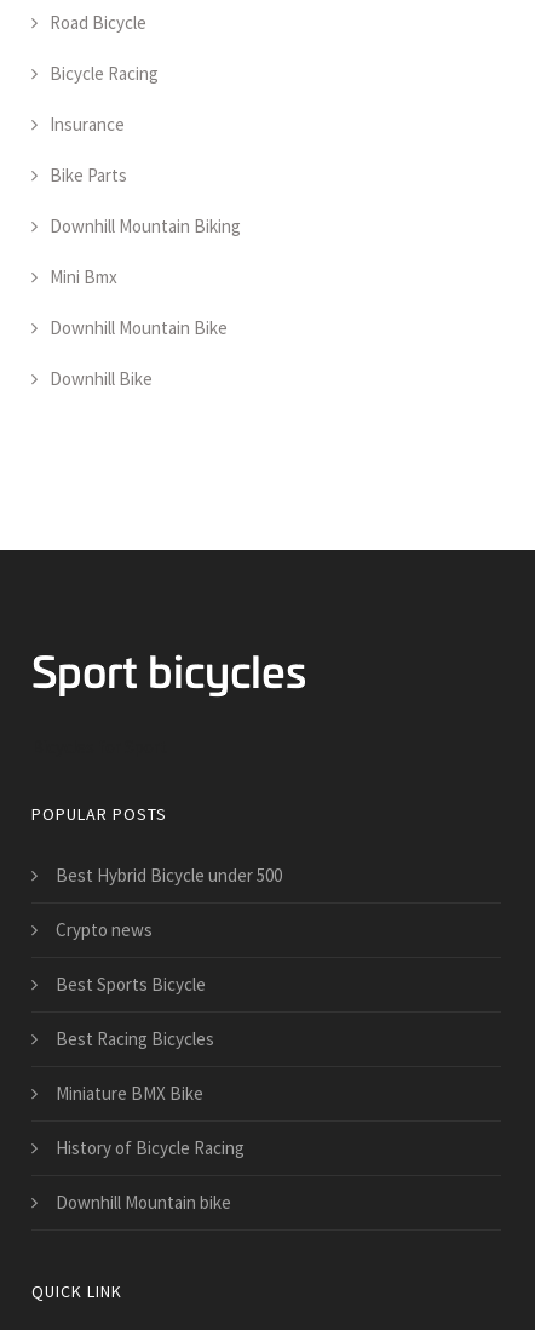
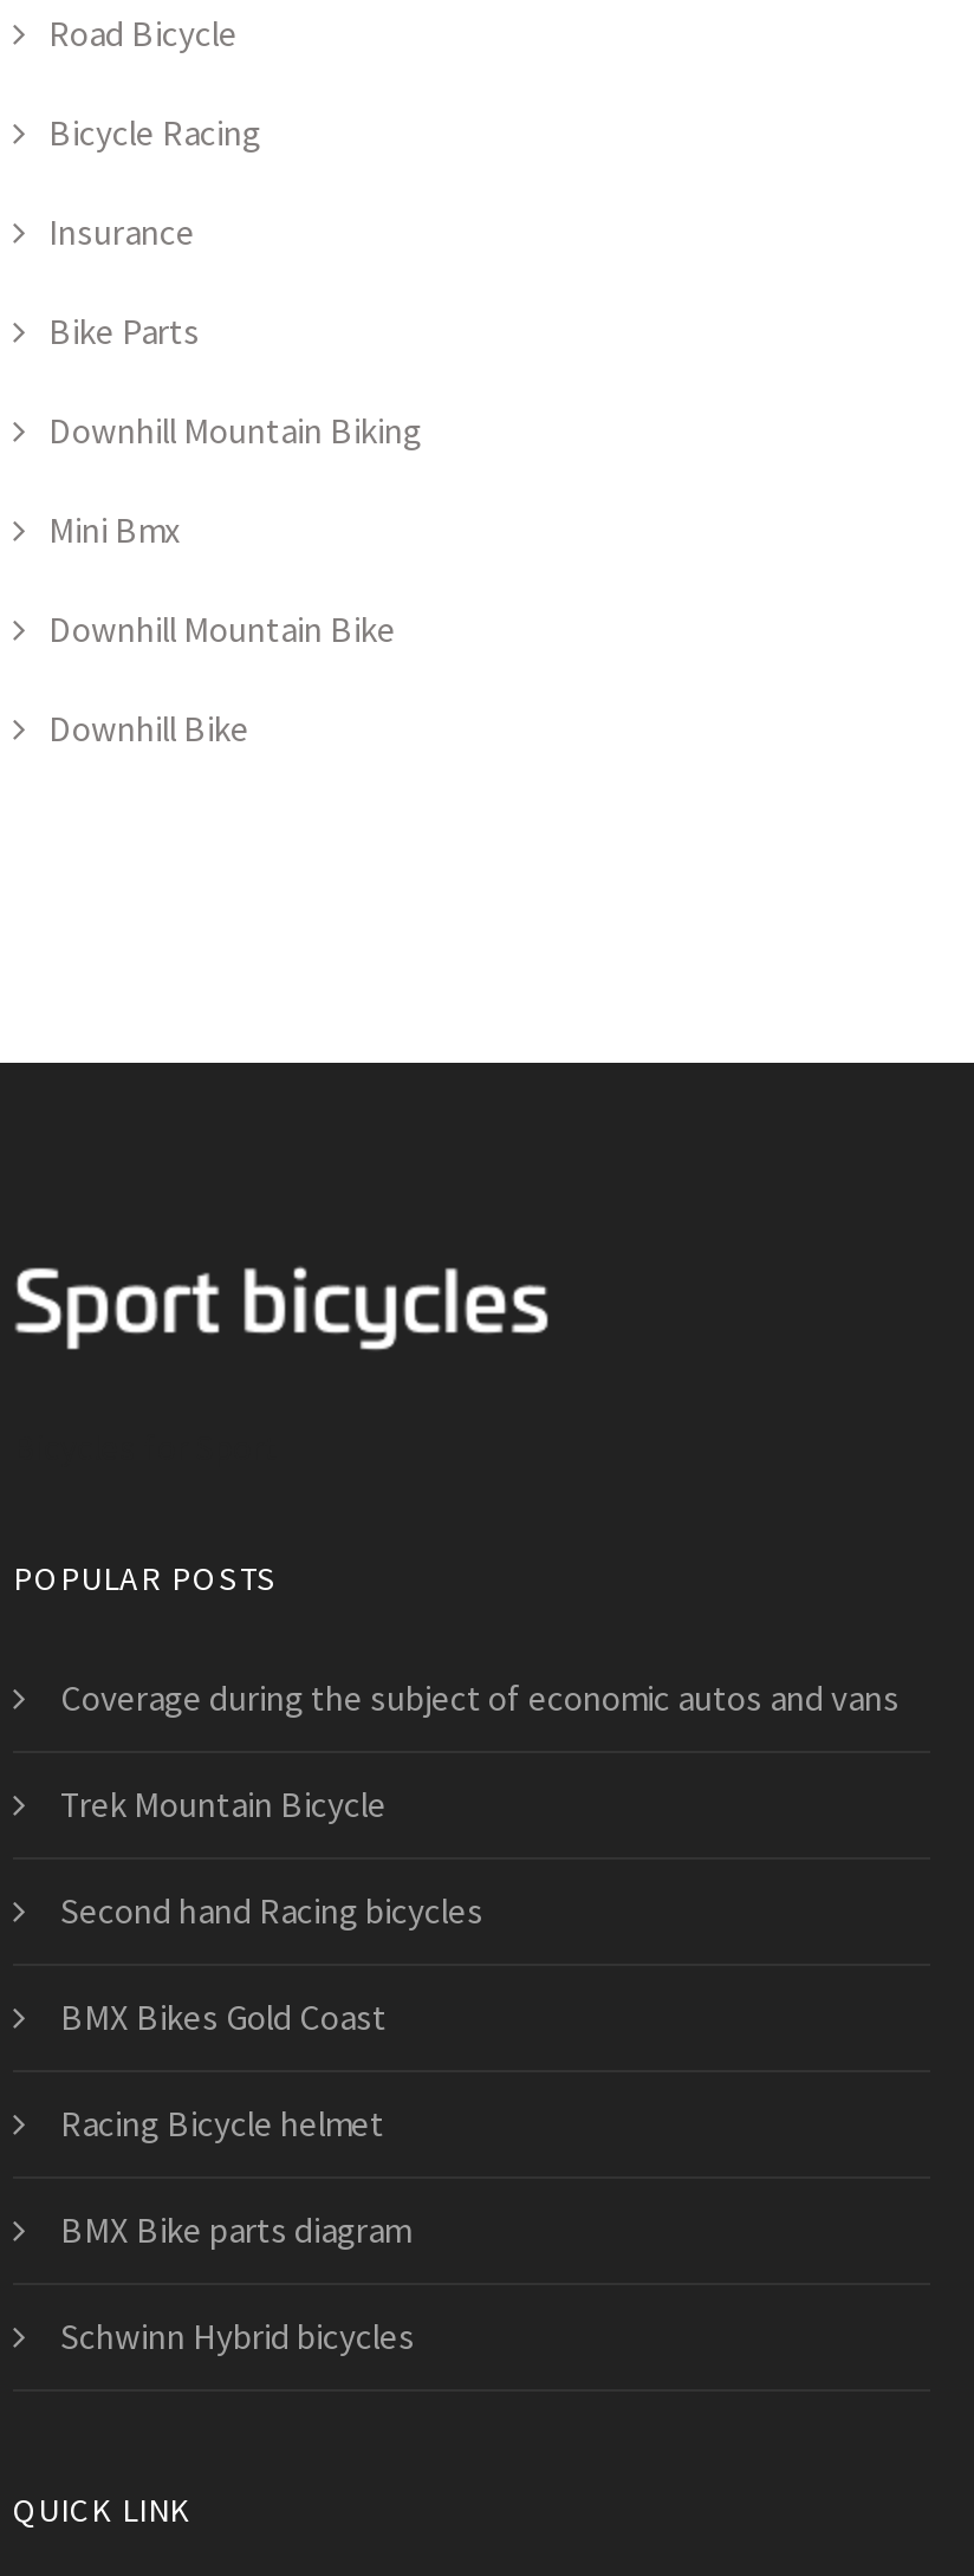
[56,864,282,887] Best Hybrid Bicycle under 500 -> [60,1676,900,1721] Coverage during the subject of economic autos and vans
[56,919,153,942] Crypto news -> [60,1783,387,1828] Trek Mountain Bicycle
[56,973,206,996] Best Sports Bicycle -> [60,1889,483,1934] Second hand Racing bicycles
[56,1028,214,1051] Best Racing Bicycles -> [60,1996,387,2040] BMX Bikes Gold Coast
[56,1082,203,1105] Miniature BMX Bike -> [60,2102,384,2147] Racing Bicycle helmet
[56,1137,245,1160] History of Bicycle Racing -> [60,2208,410,2253] BMX Bike parts diagram
[56,1191,231,1214] Downhill Mountain bike -> [60,2315,415,2360] Schwinn Hybrid bicycles

